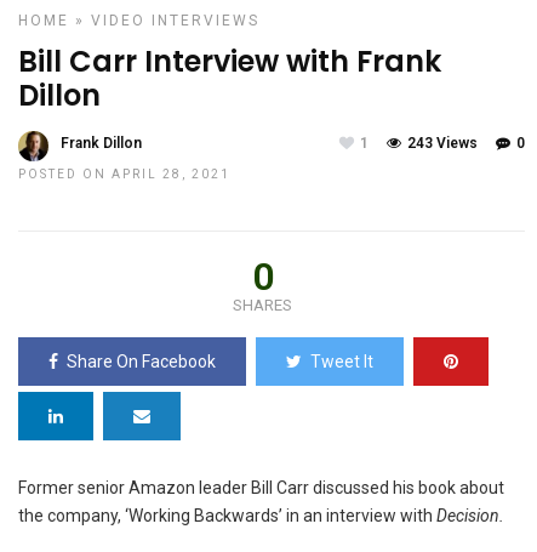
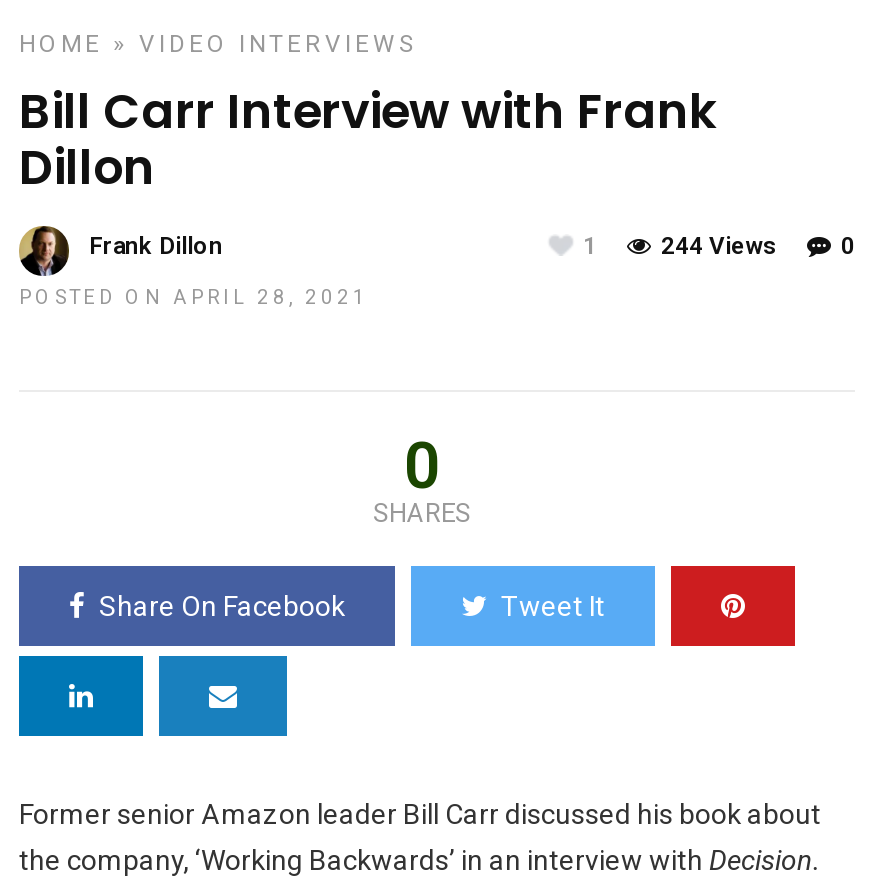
[407,135,478,152] 243 Views -> [661,232,777,260] 244 Views

